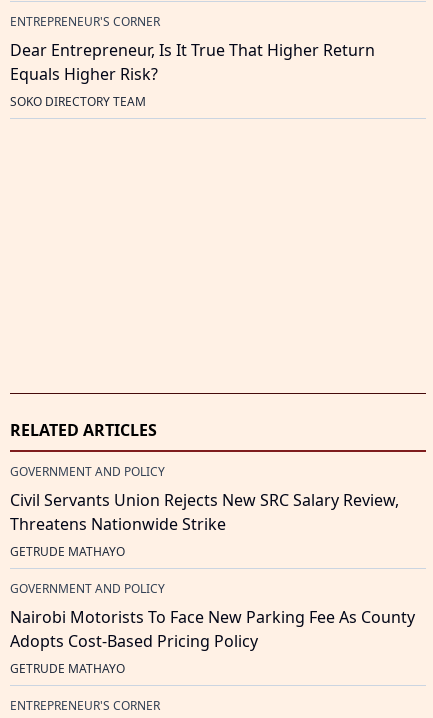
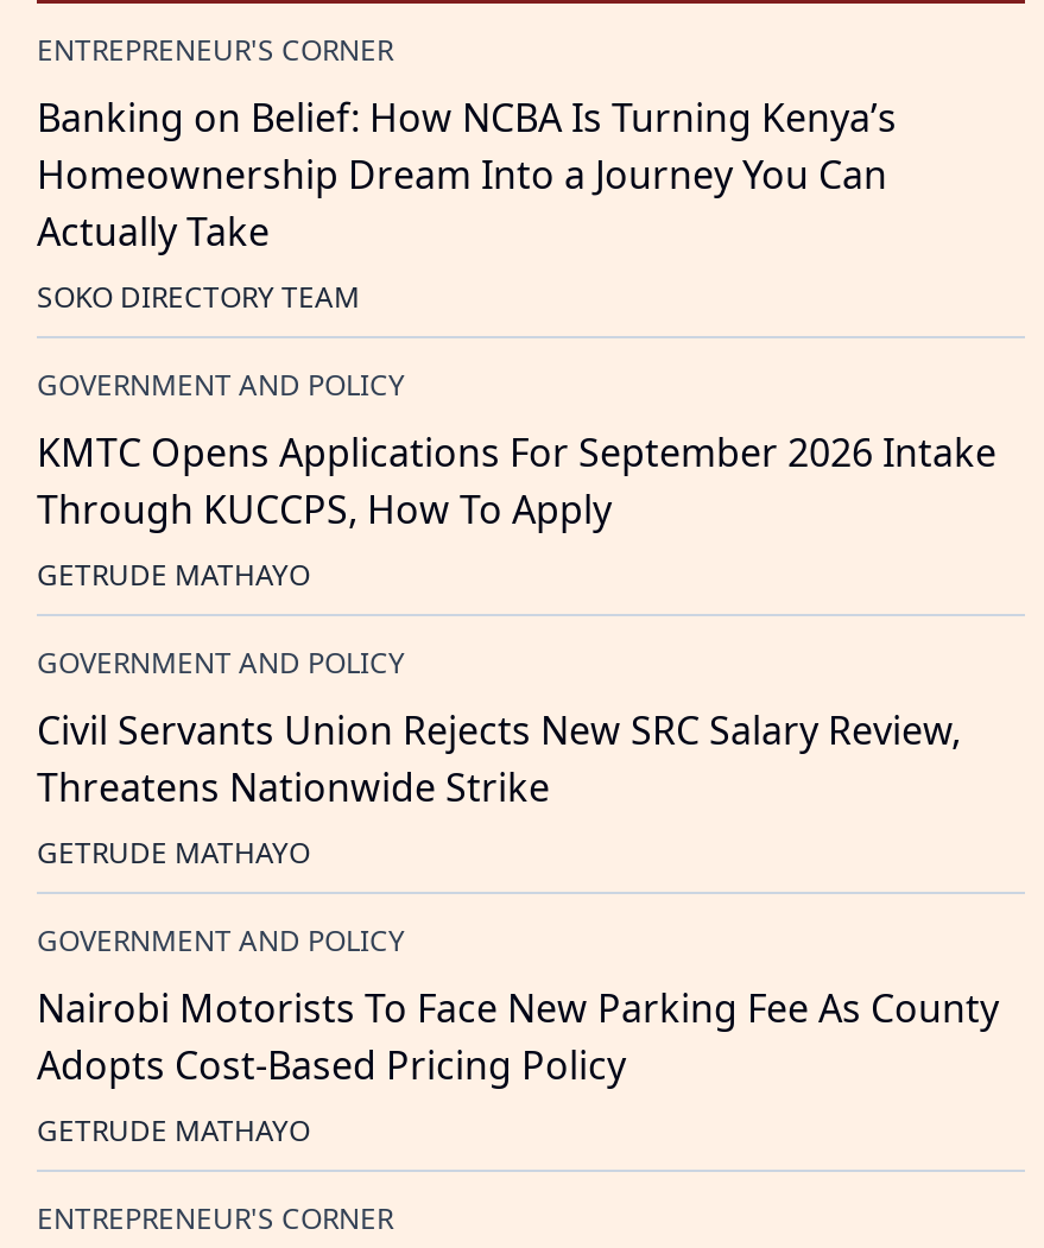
[10,39,375,85] Dear Entrepreneur, Is It True That Higher Return | Equals Higher Risk? -> [37,91,897,257] Banking on Belief: How NCBA Is Turning Kenya’s | Homeownership Dream Into a Journey You Can | Actually Take
moved [10,93,146,110] -> [37,276,360,317]: SOKO DIRECTORY TEAM
[10,419,157,441] RELATED ARTICLES -> [37,364,996,595] GOVERNMENT AND POLICY | KMTC Opens Applications For September 2026 Intake | Through KUCCPS, How To Apply | GETRUDE MATHAYO

